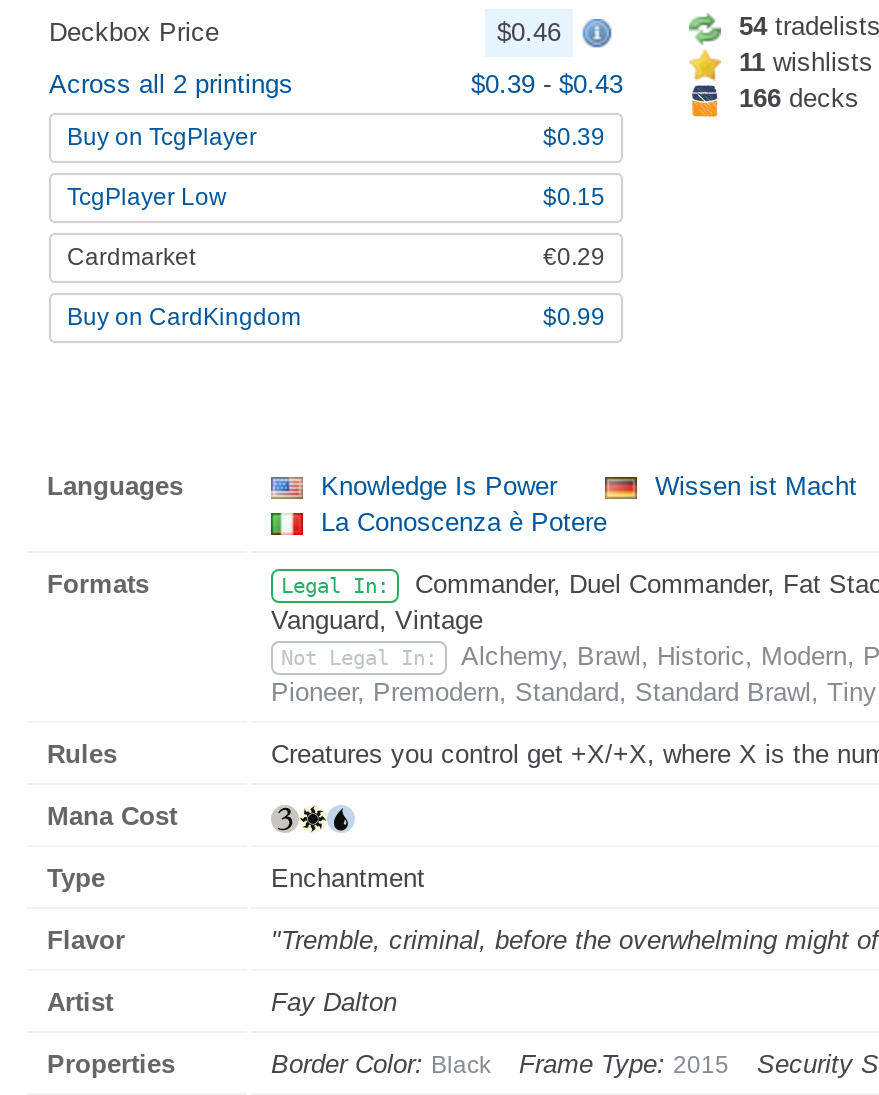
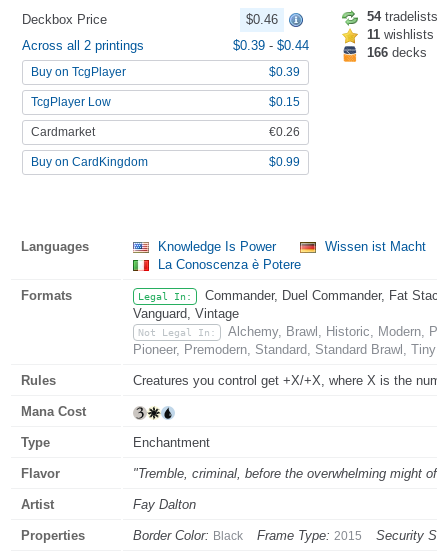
[471,69,623,99] $0.39 - $0.43 -> [233,38,309,53] $0.39 - $0.44
[543,243,605,271] €0.29 -> [269,125,300,139] €0.26

